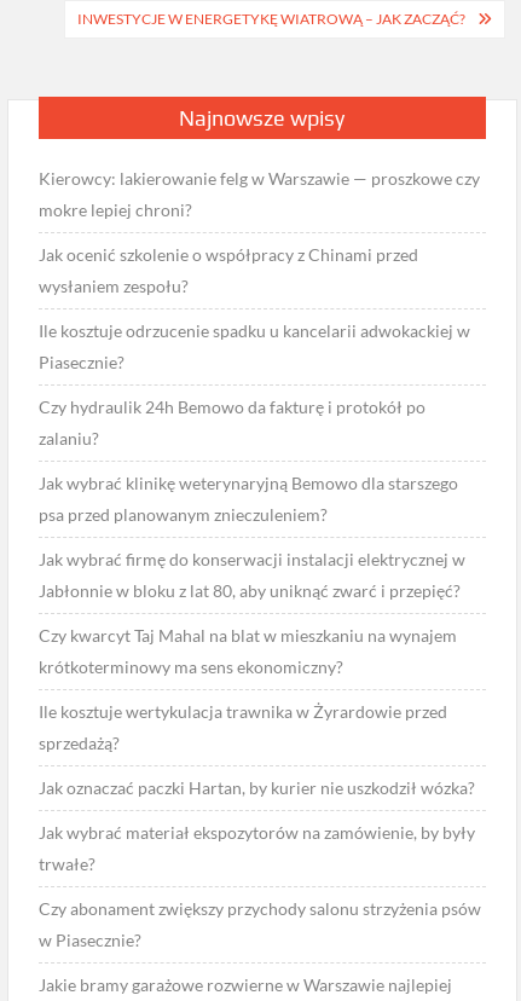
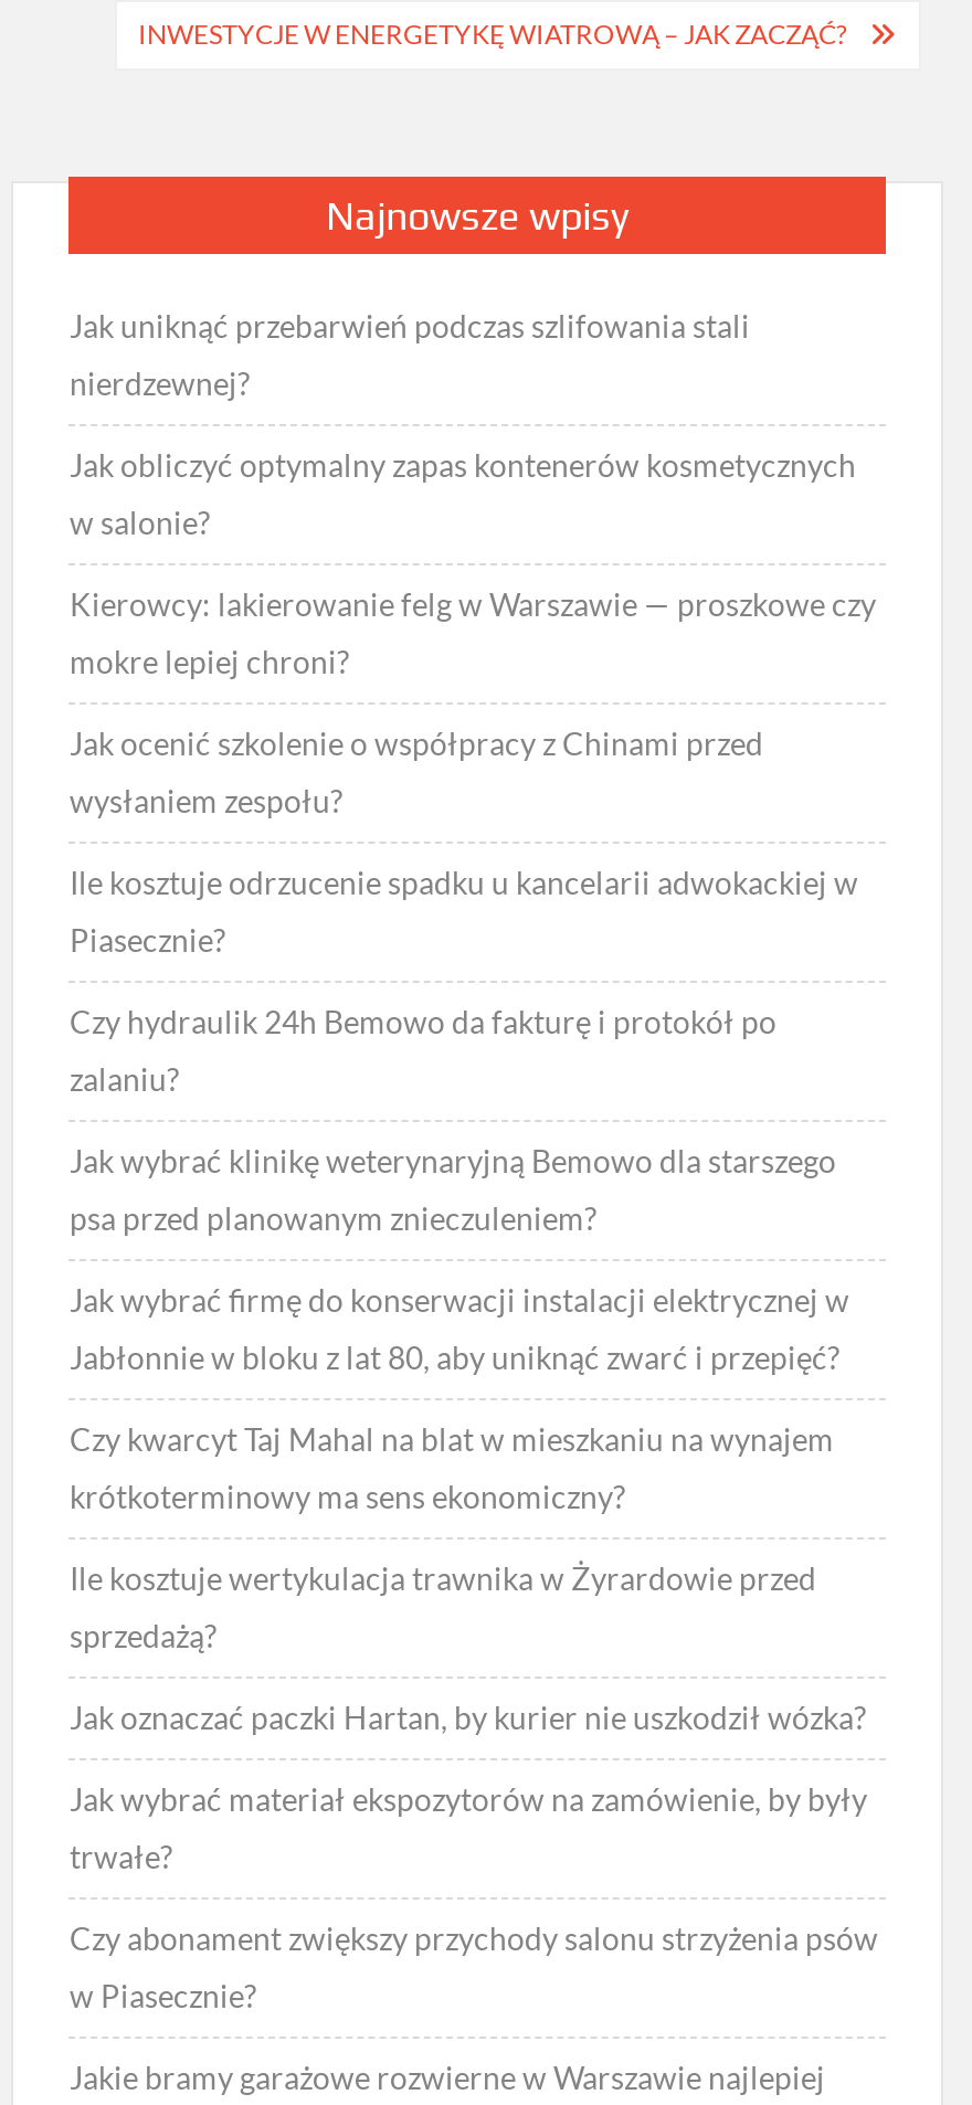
none -> [69,306,856,540] Jak uniknąć przebarwień podczas szlifowania stali | nierdzewnej? | Jak obliczyć optymalny zapas kontenerów kosmetycznych | w salonie?

